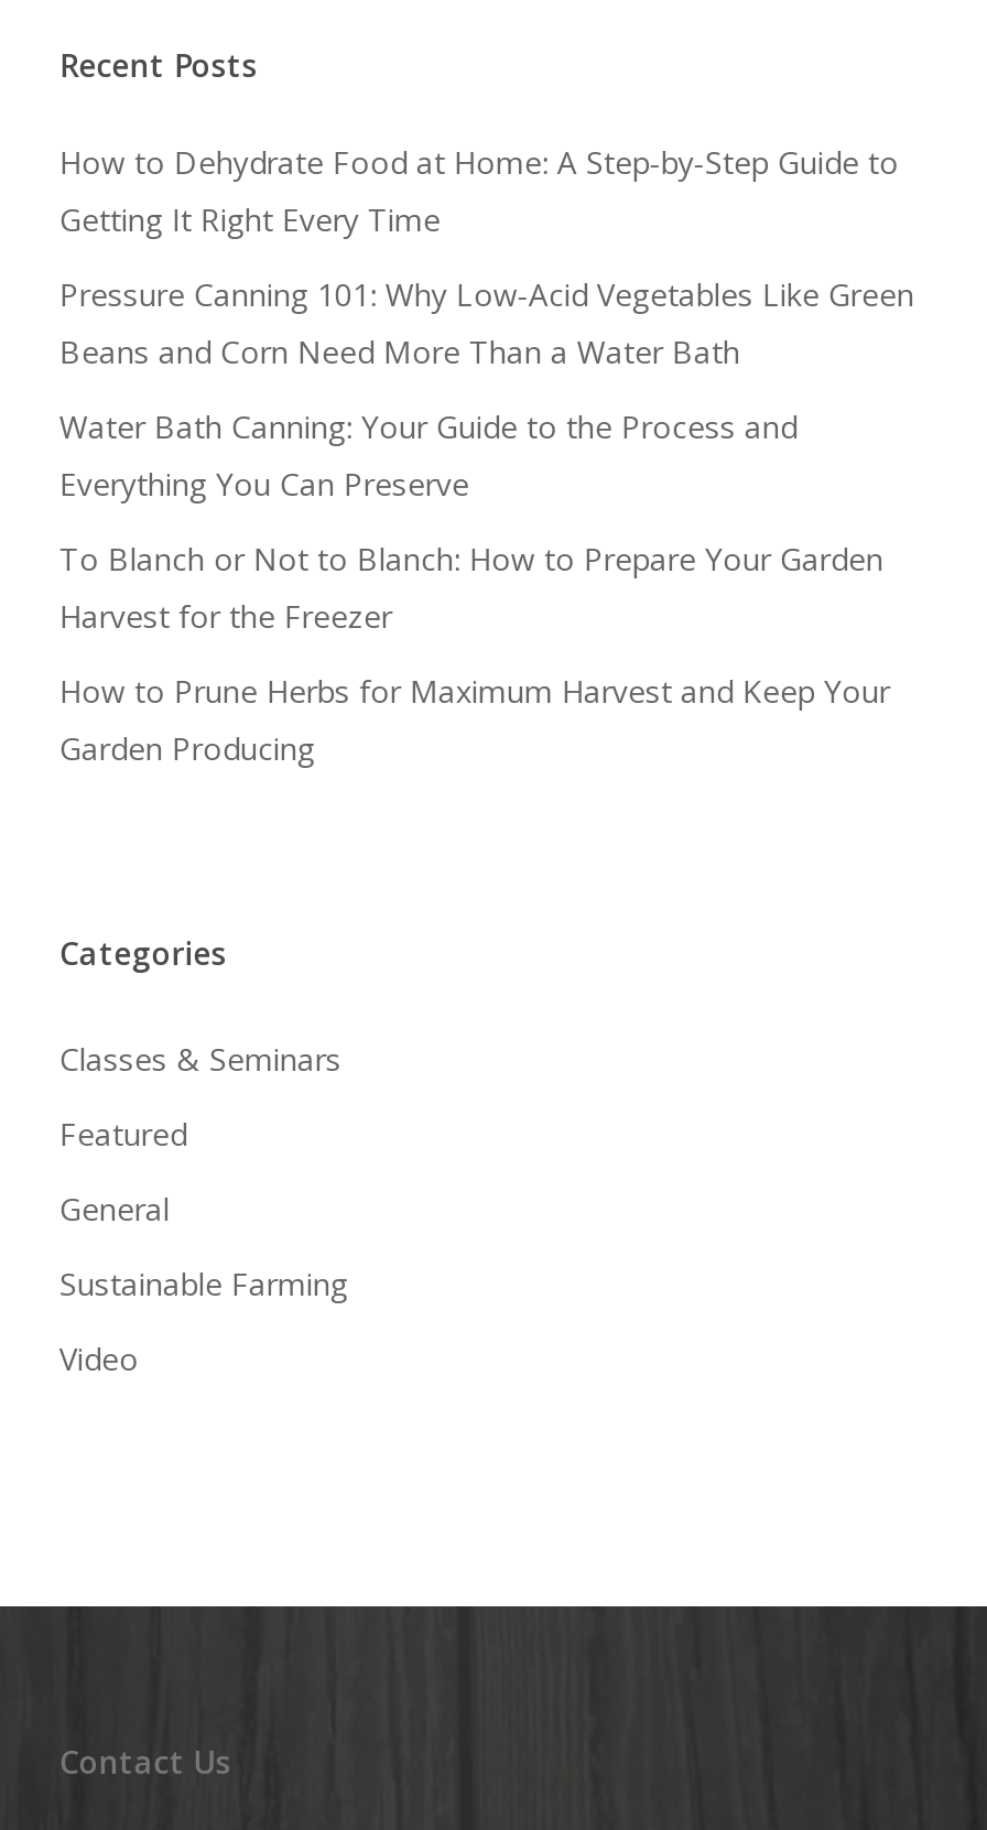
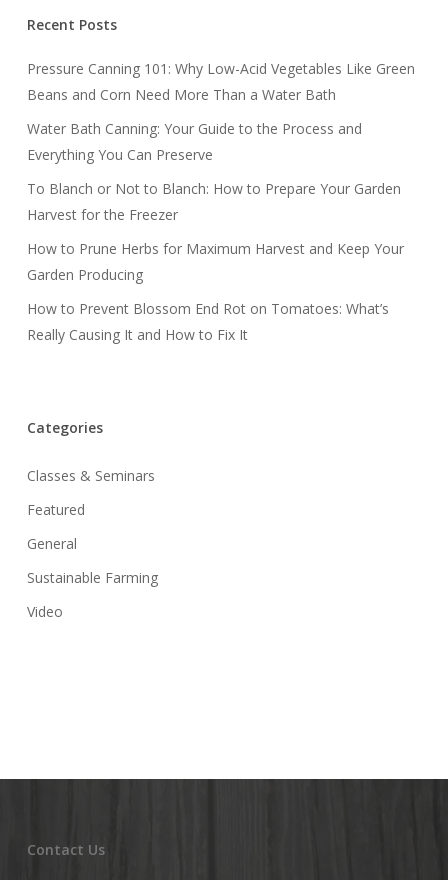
[59,142,899,241] How to Dehydrate Food at Home: A Step-by-Step Guide to | Getting It Right Every Time -> none
moved [59,274,914,770] -> [27,59,415,284]: Pressure Canning 101: Why Low-Acid Vegetables Like Green | Beans and Corn Need More Than a Water Bath | Water Bath Canning: Your Guide to the Process and | Everything You Can Preserve | To Blanch or Not to Blanch: How to Prepare Your Garden | Harvest for the Freezer | How to Prune Herbs for Maximum Harvest and Keep Your | Garden Producing
none -> [27,299,389,344] How to Prevent Blossom End Rot on Tomatoes: What’s | Really Causing It and How to Fix It

